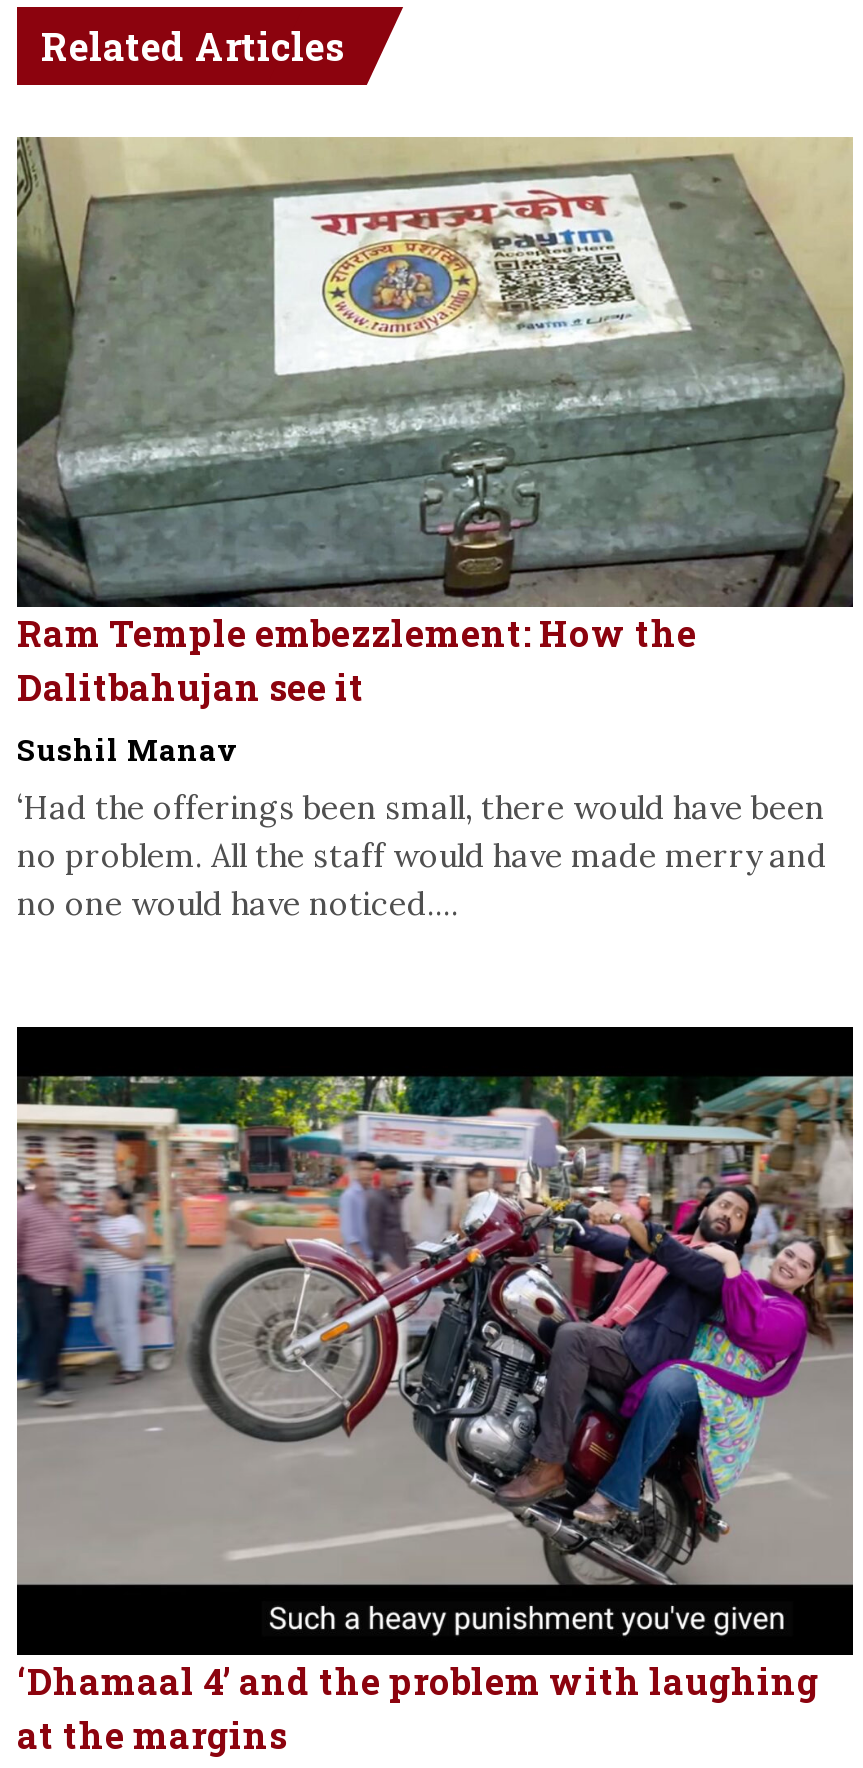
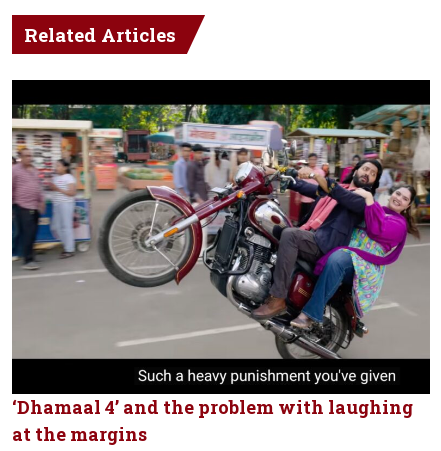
[15,135,853,922] [image] | Ram Temple embezzlement: How the | Dalitbahujan see it | Sushil Manav | ‘Had the offerings been small, there would have been | no problem. All the staff would have made merry and | no one would have noticed.... -> none

